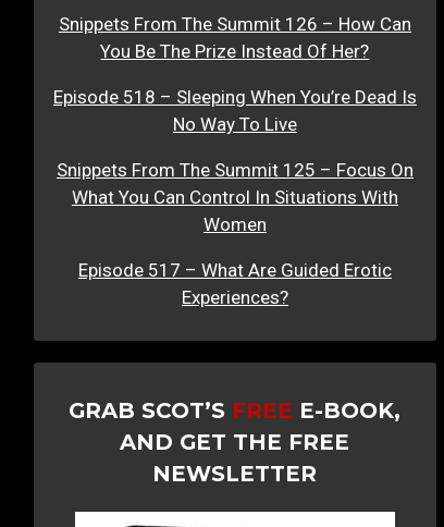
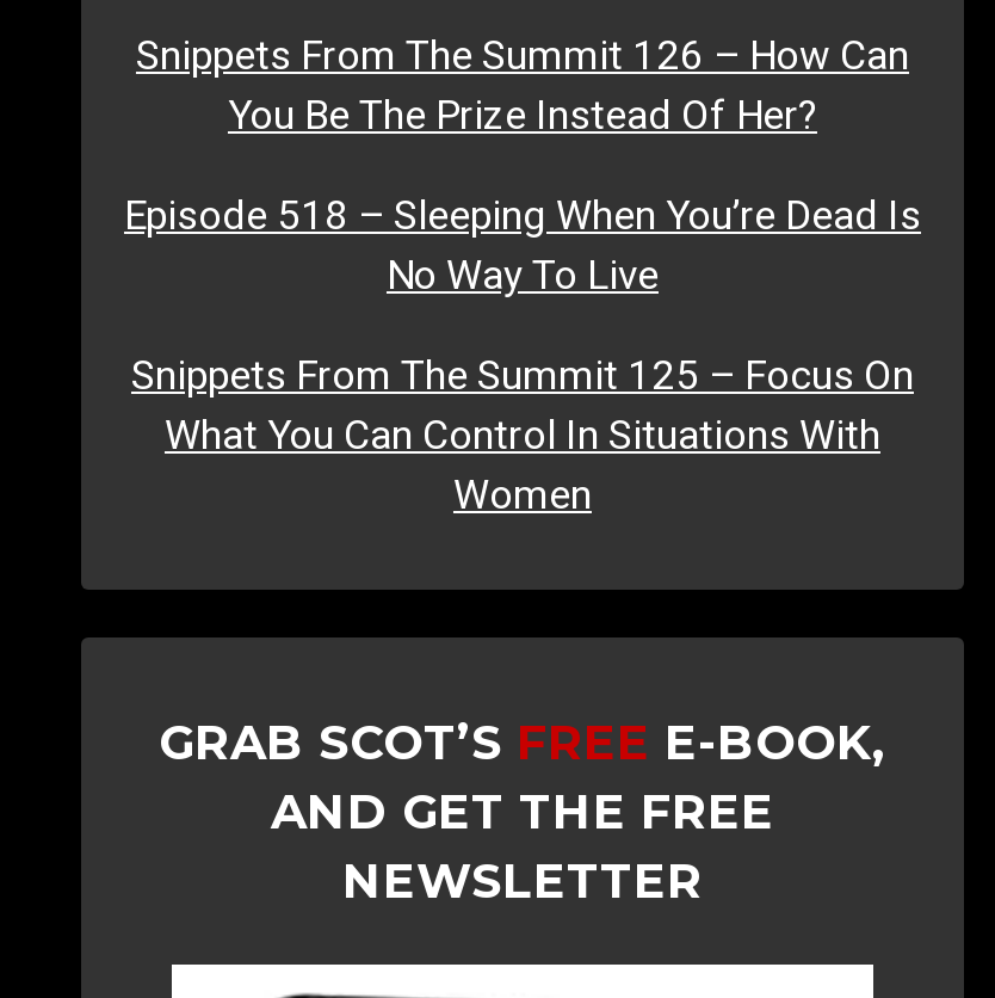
[78,259,392,308] Episode 517 – What Are Guided Erotic | Experiences? -> none

